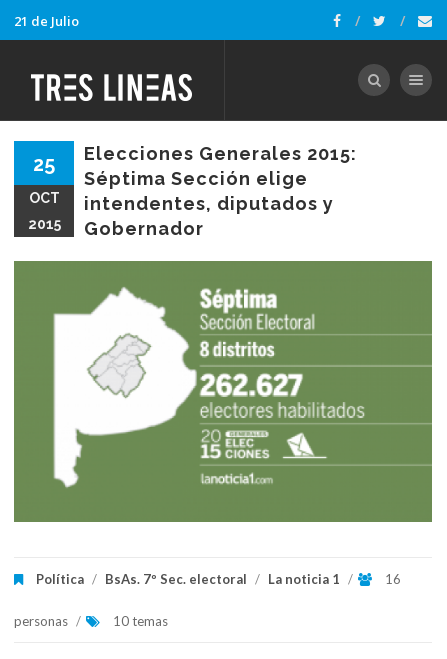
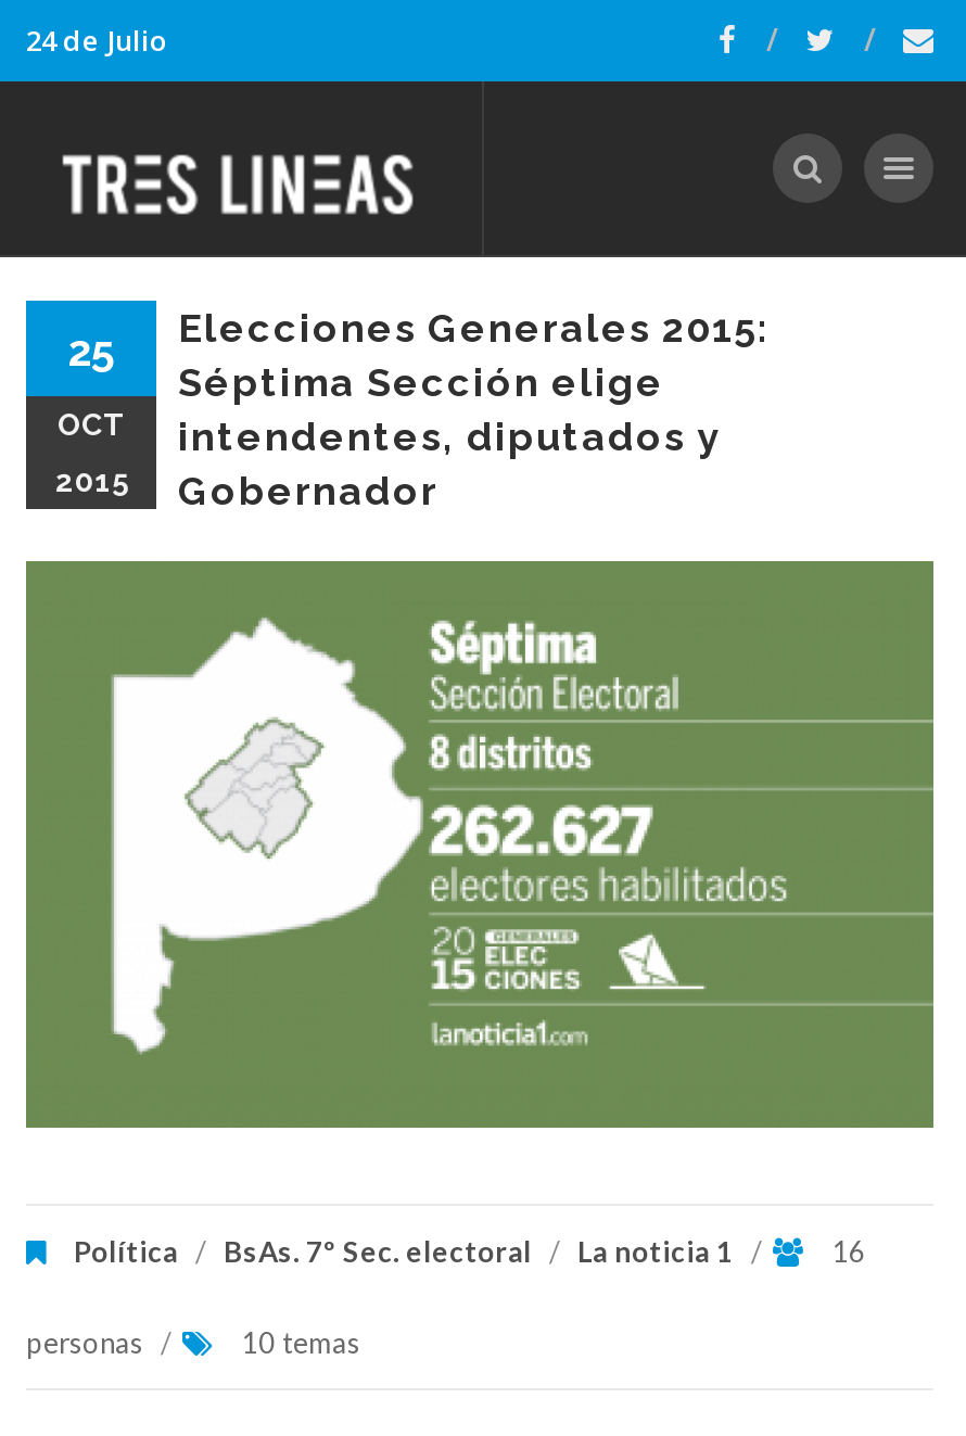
[14,12,79,30] 21 de Julio -> [26,21,167,60] 24 de Julio

